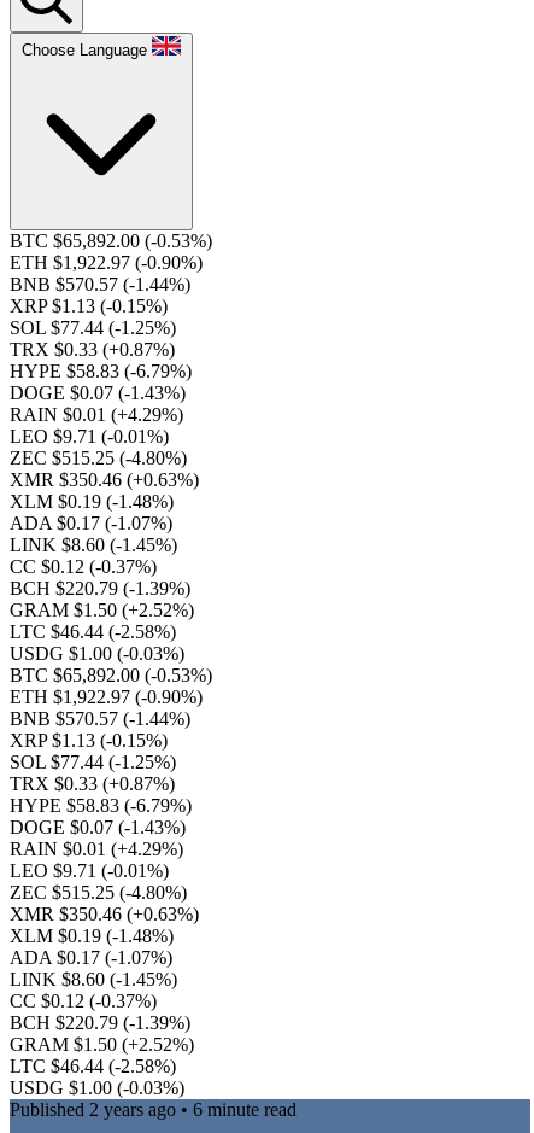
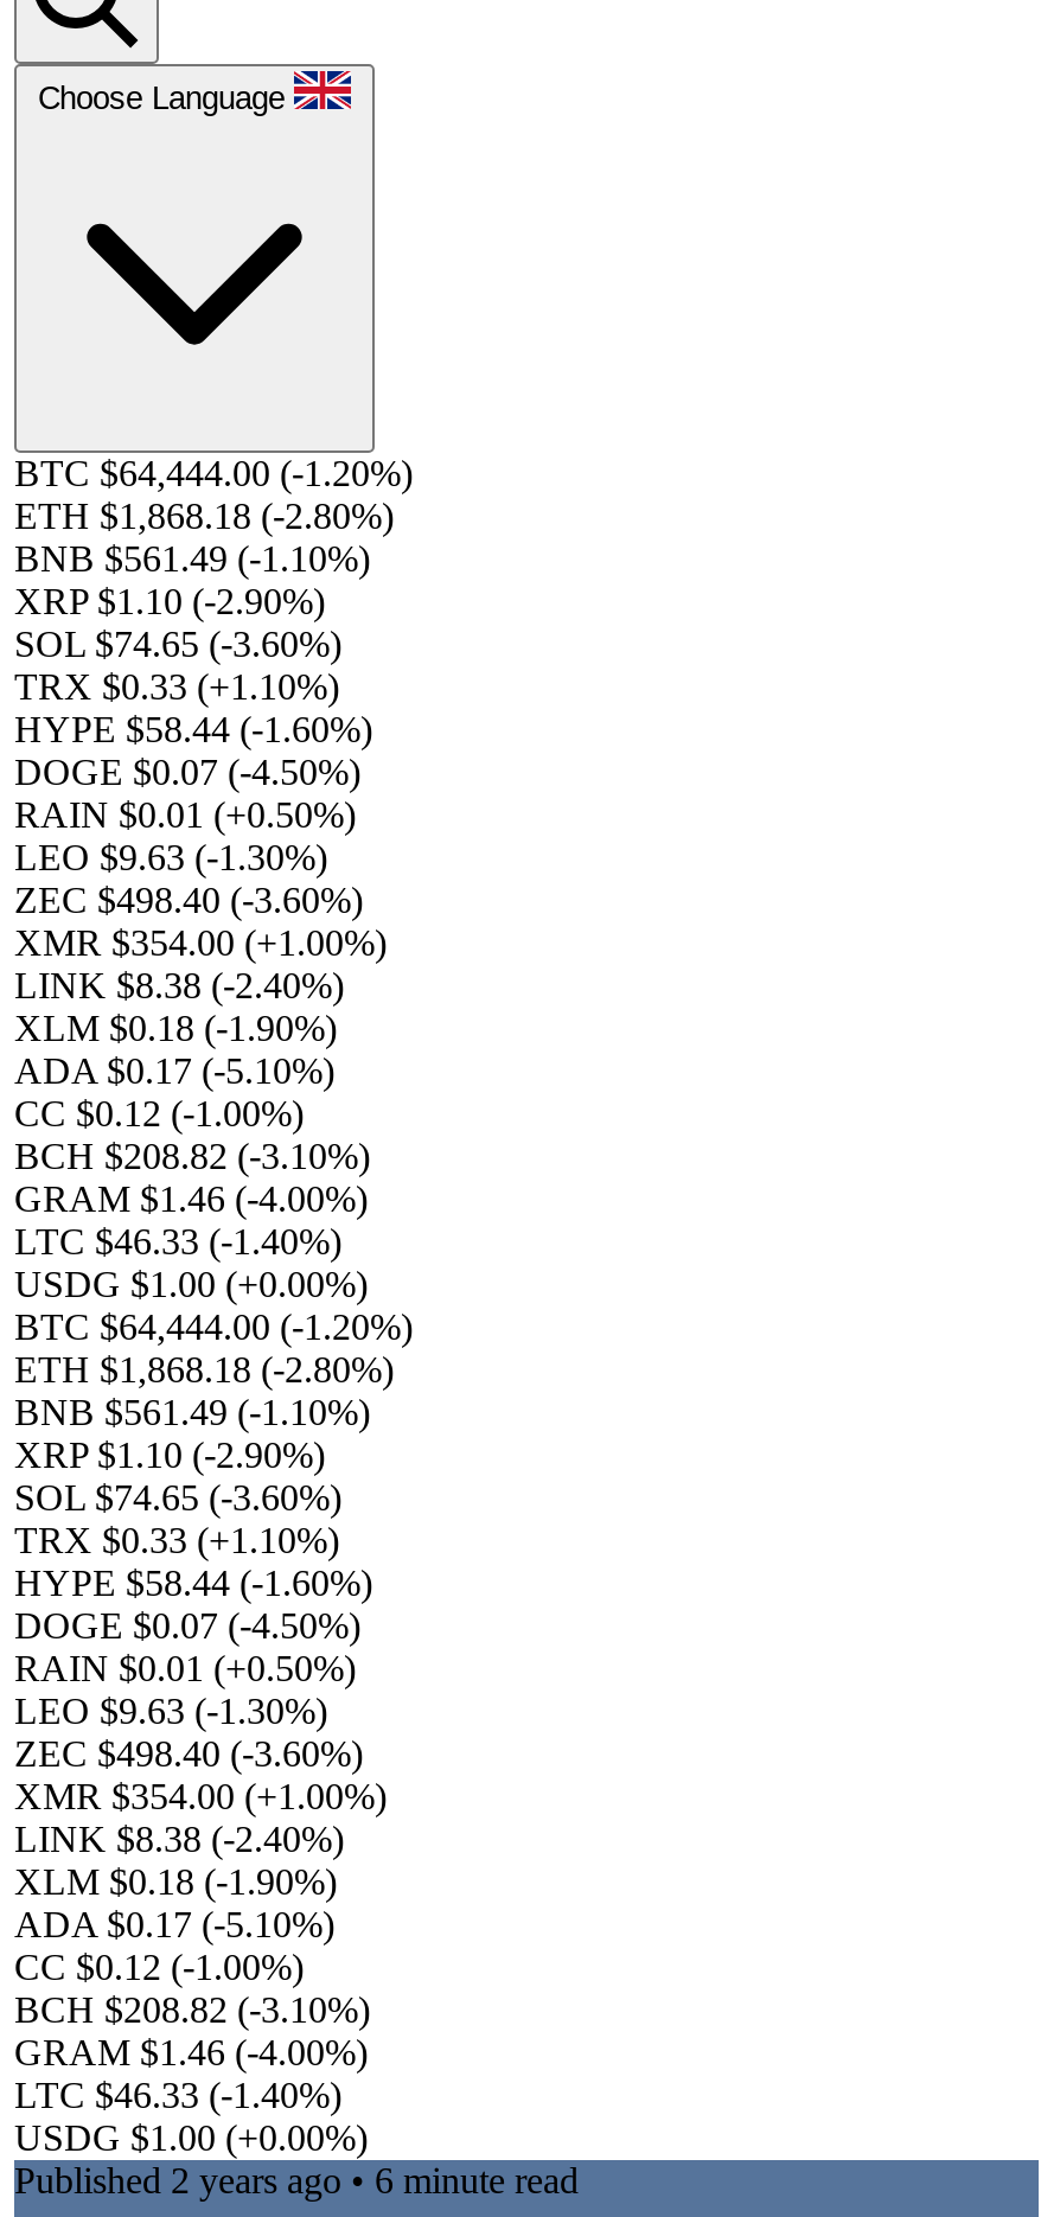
[10,230,212,1098] BTC $65,892.00(-0.53%) | ETH $1,922.97 (-0.90%) | BNB $570.57 (-1.44%) | XRP $1.13 (-0.15%) | SOL $77.44(-1.25%) | TRX $0.33 (+0.87%) | HYPE $58.83 (-6.79%) | DOGE $0.07 (-1.43%) | RAIN $0.01 (+4.29%) | LEO $9.71 (-0.01%) | ZEC $515.25 (-4.80%) | XMR $350.46(+0.63%) | XLM $0.19 (-1.48%) | ADA $0.17 (-1.07%) | LINK $8.60 (-1.45%) | CC $0.12 (-0.37%) | BCH $220.79 (-1.39%) | GRAM $1.50 (+2.52%) | LTC $46.44 (-2.58%) | USDG $1.00(-0.03%) | BTC $65,892.00 (-0.53%) | ETH $1,922.97 (-0.90%) | BNB $570.57 (-1.44%) | XRP $1.13 (-0.15%) | SOL $77.44(-1.25%) | TRX $0.33 (+0.87%) | HYPE $58.83 (-6.79%) | DOGE $0.07 (-1.43%) | RAIN $0.01 (+4.29%) | LEO $9.71 (-0.01%) | ZEC $515.25 (-4.80%) | XMR $350.46(+0.63%) | XLM $0.19 (-1.48%) | ADA $0.17 (-1.07%) | LINK $8.60 (-1.45%) | CC $0.12 (-0.37%) | BCH $220.79 (-1.39%) | GRAM $1.50 (+2.52%) | LTC $46.44 (-2.58%) | USDG $1.00(-0.03%) -> [14,453,413,2158] BTC $64,444.00(-1.20%) | ETH $1,868.18 (-2.80%) | BNB $561.49 (-1.10%) | XRP $1.10 (-2.90%) | SOL $74.65(-3.60%) | TRX $0.33 (+1.10%) | HYPE $58.44 (-1.60%) | DOGE $0.07 (-4.50%) | RAIN $0.01 (+0.50%) | LEO $9.63 (-1.30%) | ZEC $498.40 (-3.60%) | XMR $354.00(+1.00%) | LINK $8.38 (-2.40%) | XLM $0.18 (-1.90%) | ADA $0.17 (-5.10%) | CC $0.12 (-1.00%) | BCH $208.82 (-3.10%) | GRAM $1.46 (-4.00%) | LTC $46.33 (-1.40%) | USDG $1.00(+0.00%) | BTC $64,444.00 (-1.20%) | ETH $1,868.18 (-2.80%) | BNB $561.49 (-1.10%) | XRP $1.10 (-2.90%) | SOL $74.65(-3.60%) | TRX $0.33 (+1.10%) | HYPE $58.44 (-1.60%) | DOGE $0.07 (-4.50%) | RAIN $0.01 (+0.50%) | LEO $9.63 (-1.30%) | ZEC $498.40 (-3.60%) | XMR $354.00(+1.00%) | LINK $8.38 (-2.40%) | XLM $0.18 (-1.90%) | ADA $0.17 (-5.10%) | CC $0.12 (-1.00%) | BCH $208.82 (-3.10%) | GRAM $1.46 (-4.00%) | LTC $46.33 (-1.40%) | USDG $1.00(+0.00%)

